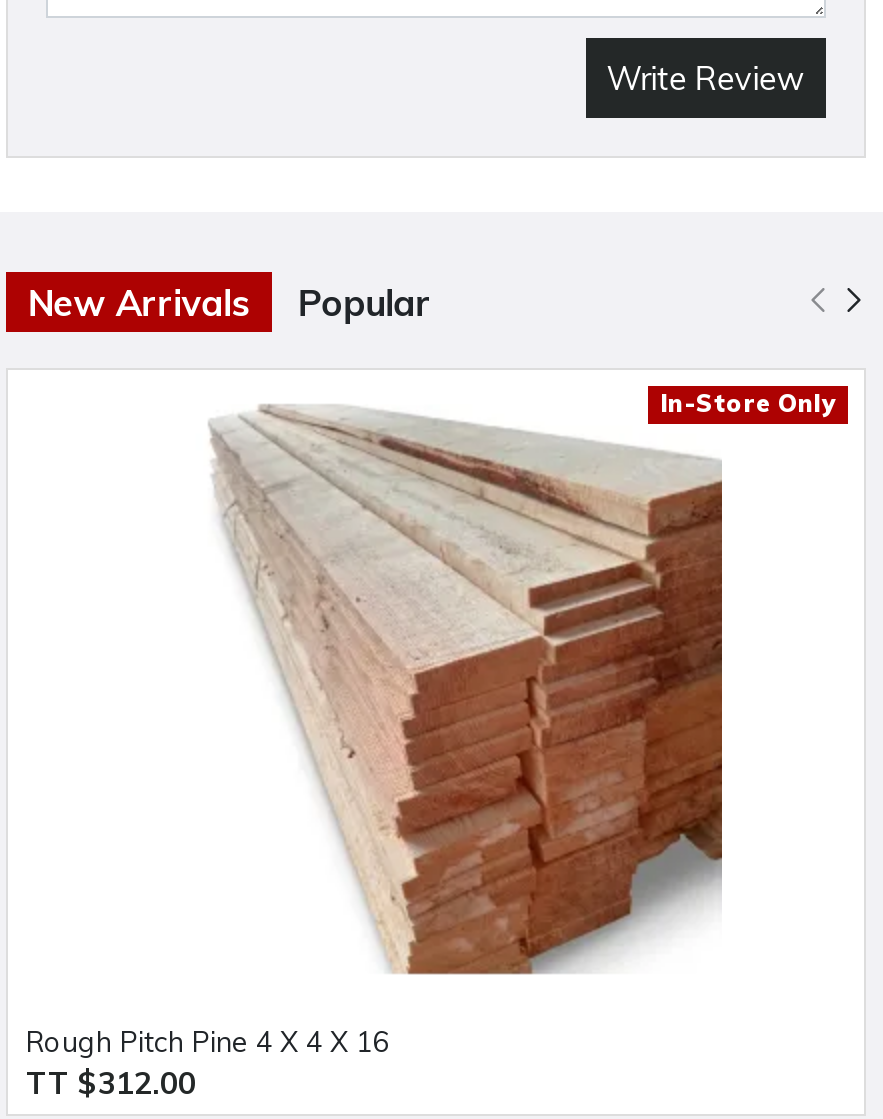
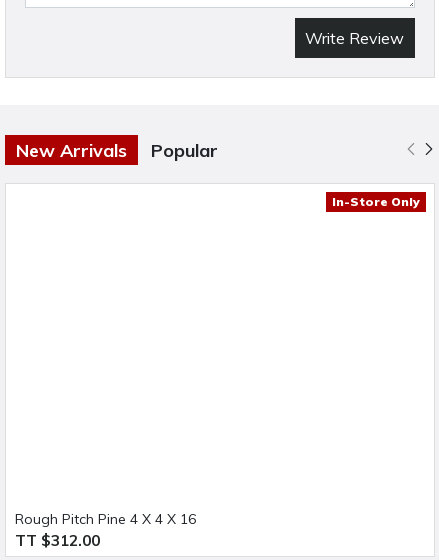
[208,404,724,976] [image] -> none

